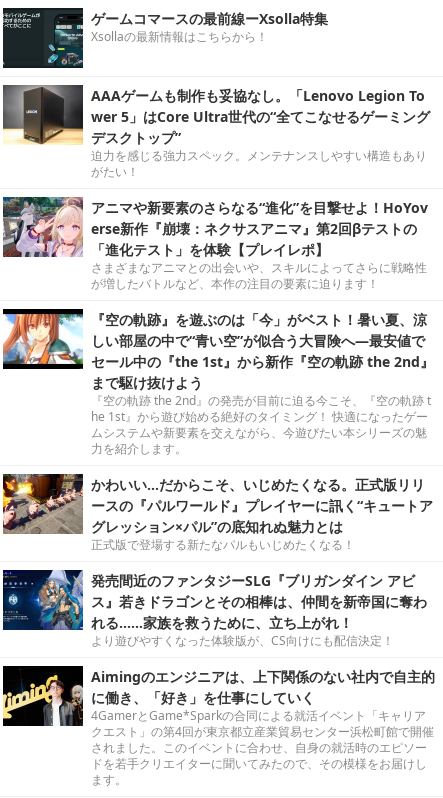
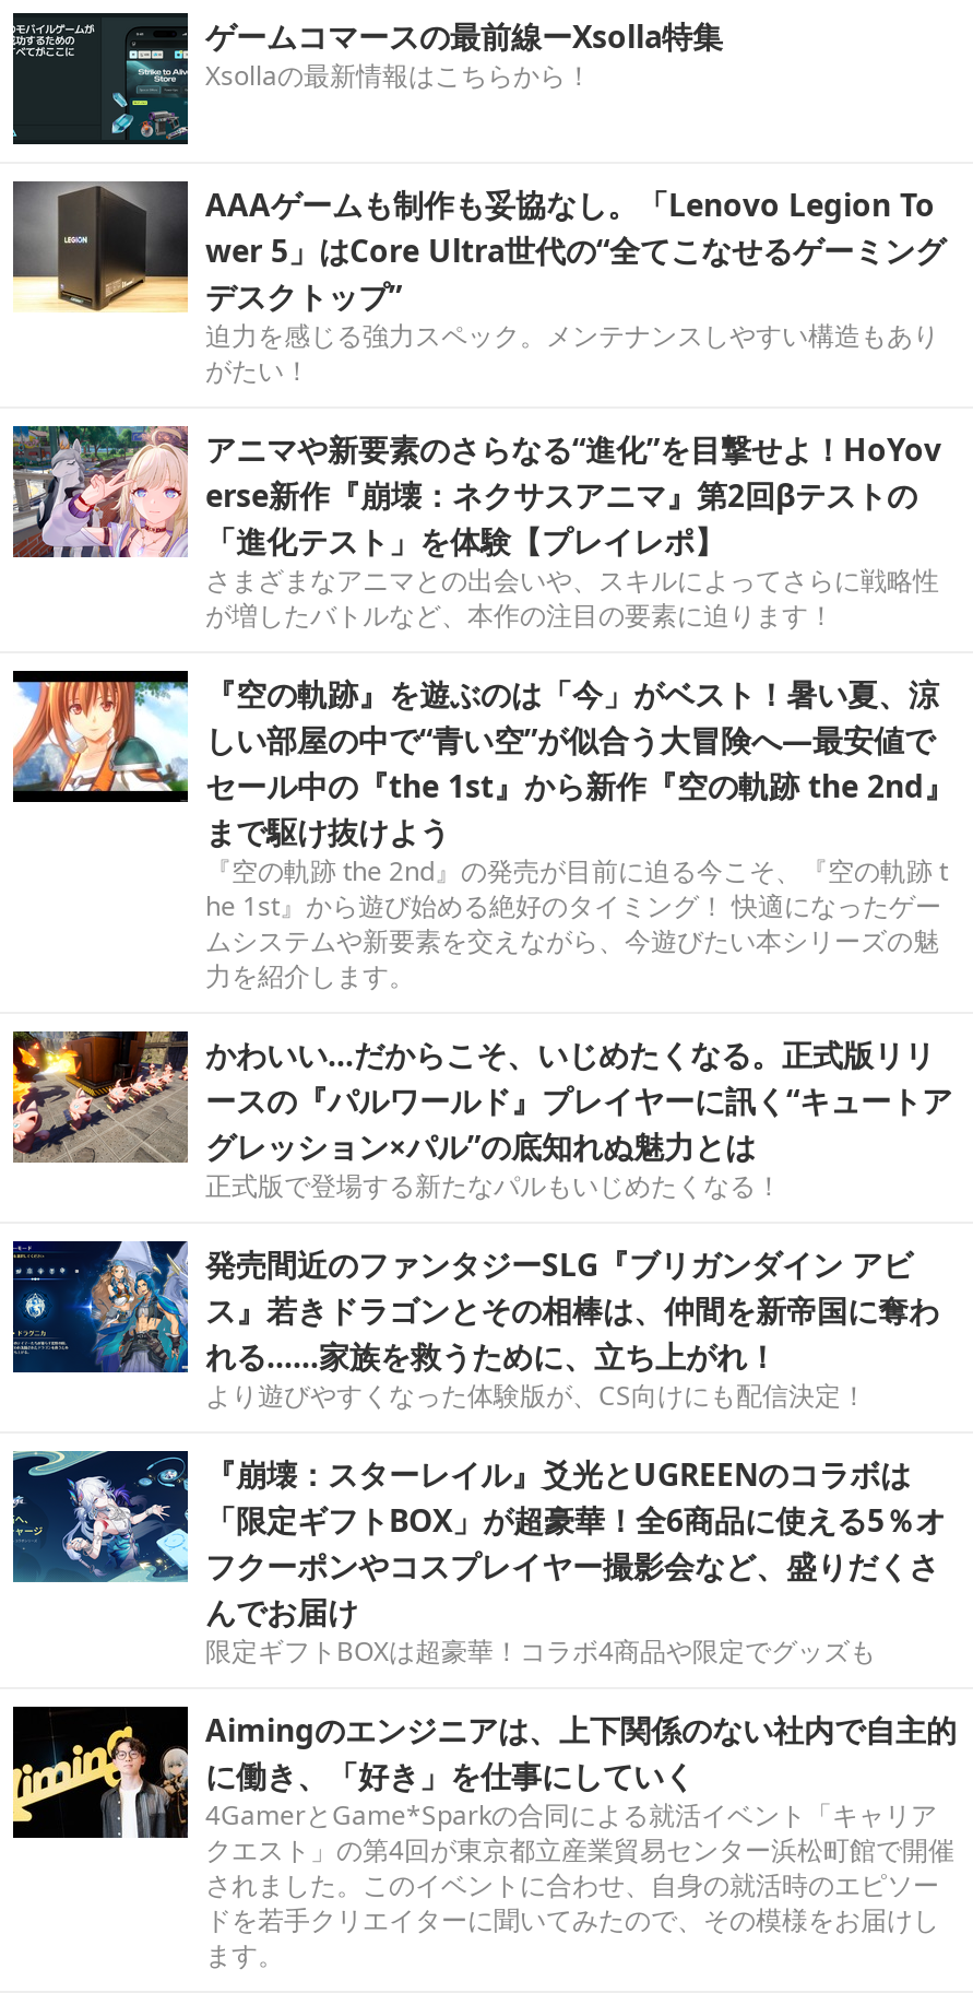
none -> [11,1449,946,1670] [image] | 『崩壊：スターレイル』爻光とUGREENのコラボは | 「限定ギフトBOX」が超豪華！全6商品に使える5％オ | フクーポンやコスプレイヤー撮影会など、盛りだくさ | んでお届け | 限定ギフトBOXは超豪華！コラボ4商品や限定でグッズも

